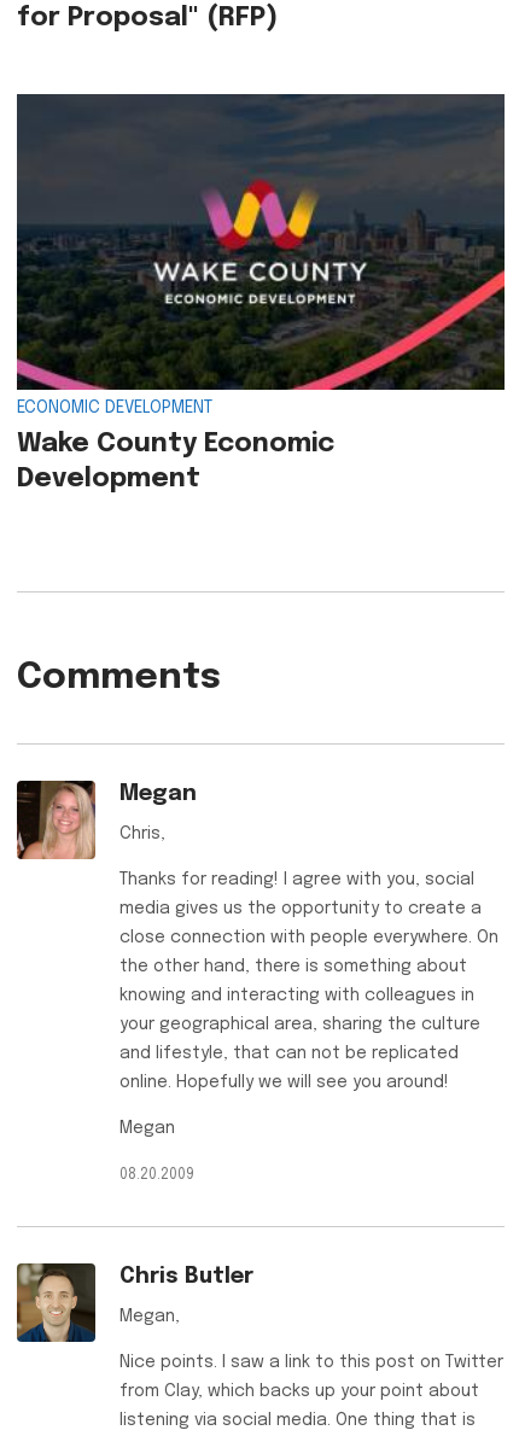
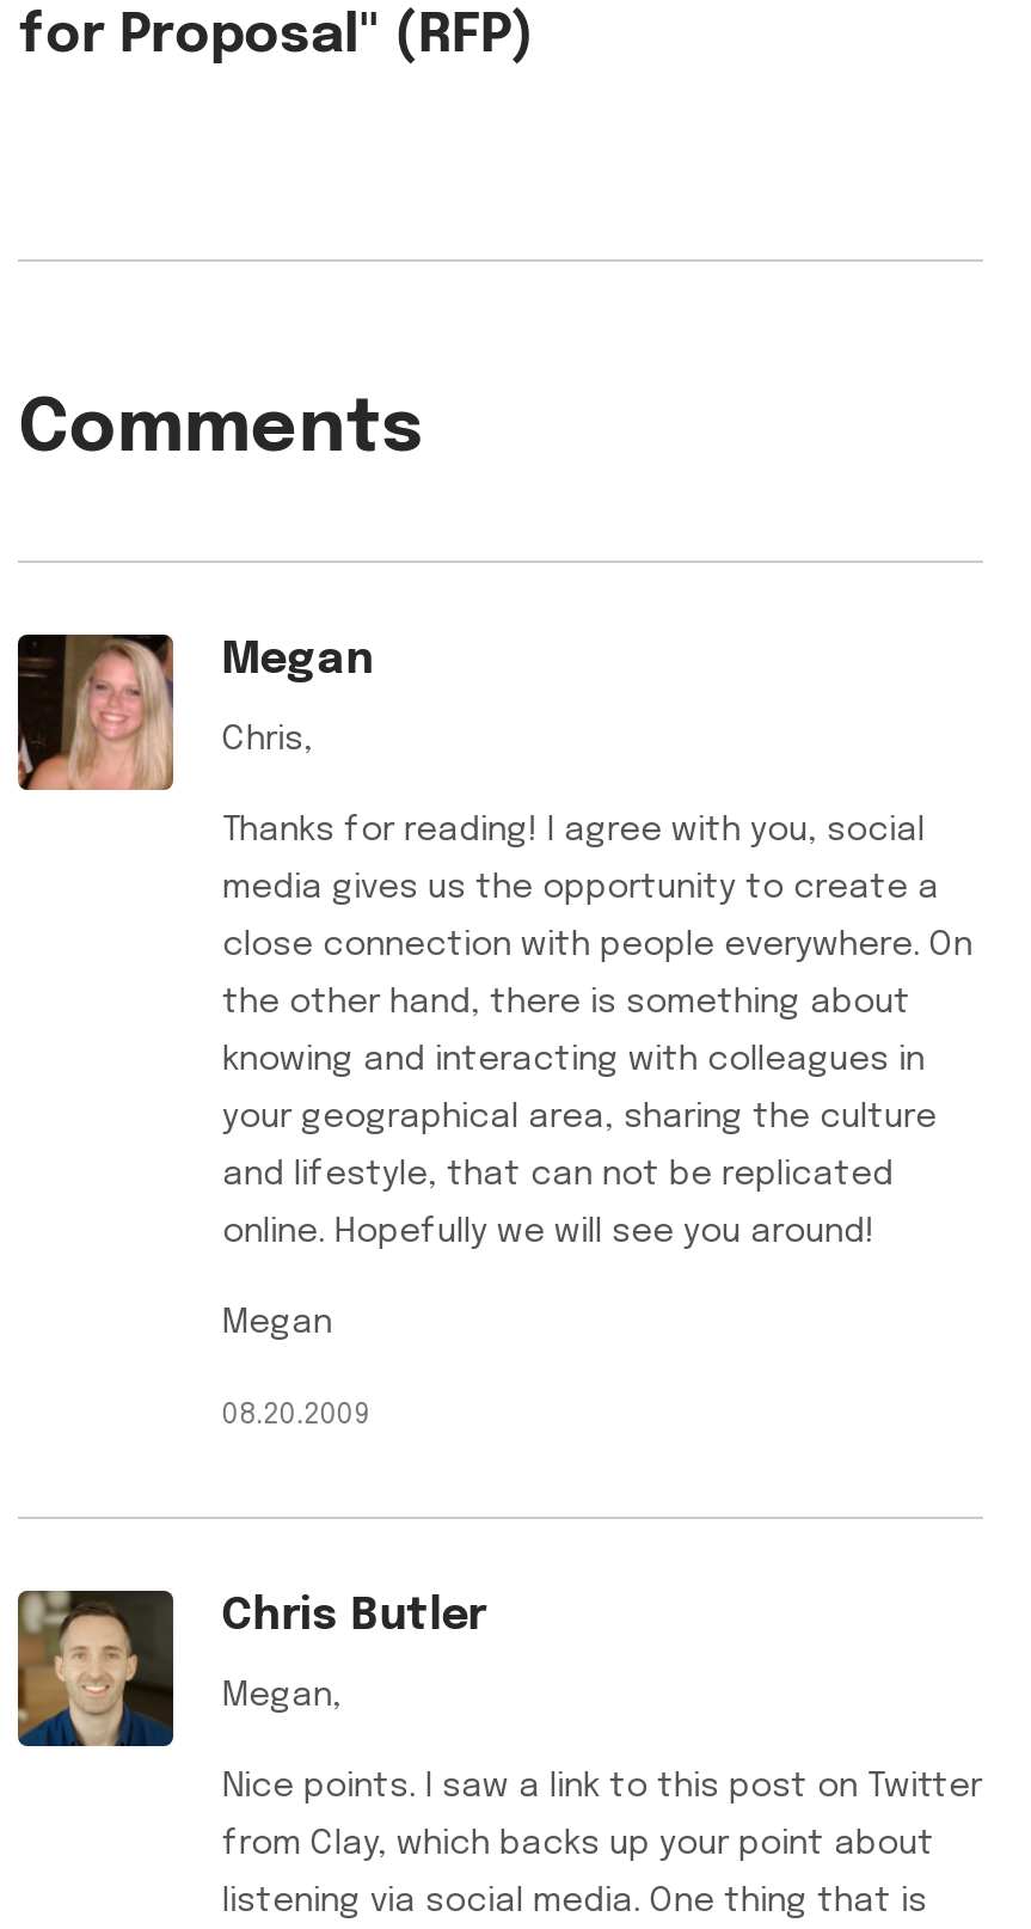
[16,93,506,492] [image] | ECONOMIC DEVELOPMENT | Wake County Economic | Development -> none

